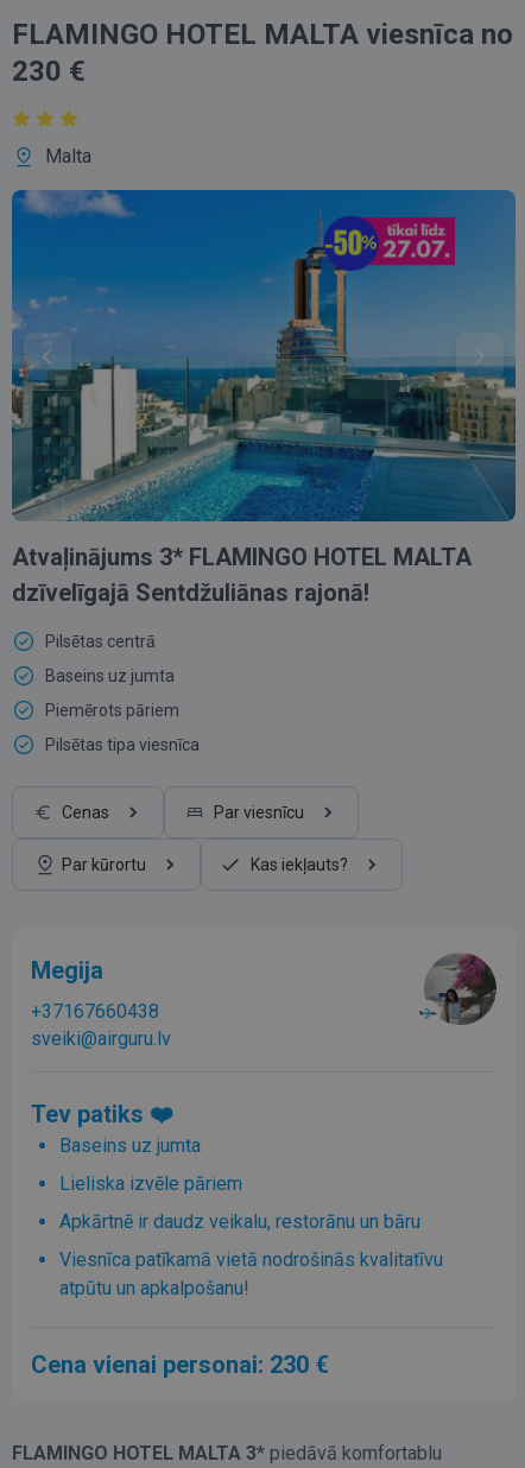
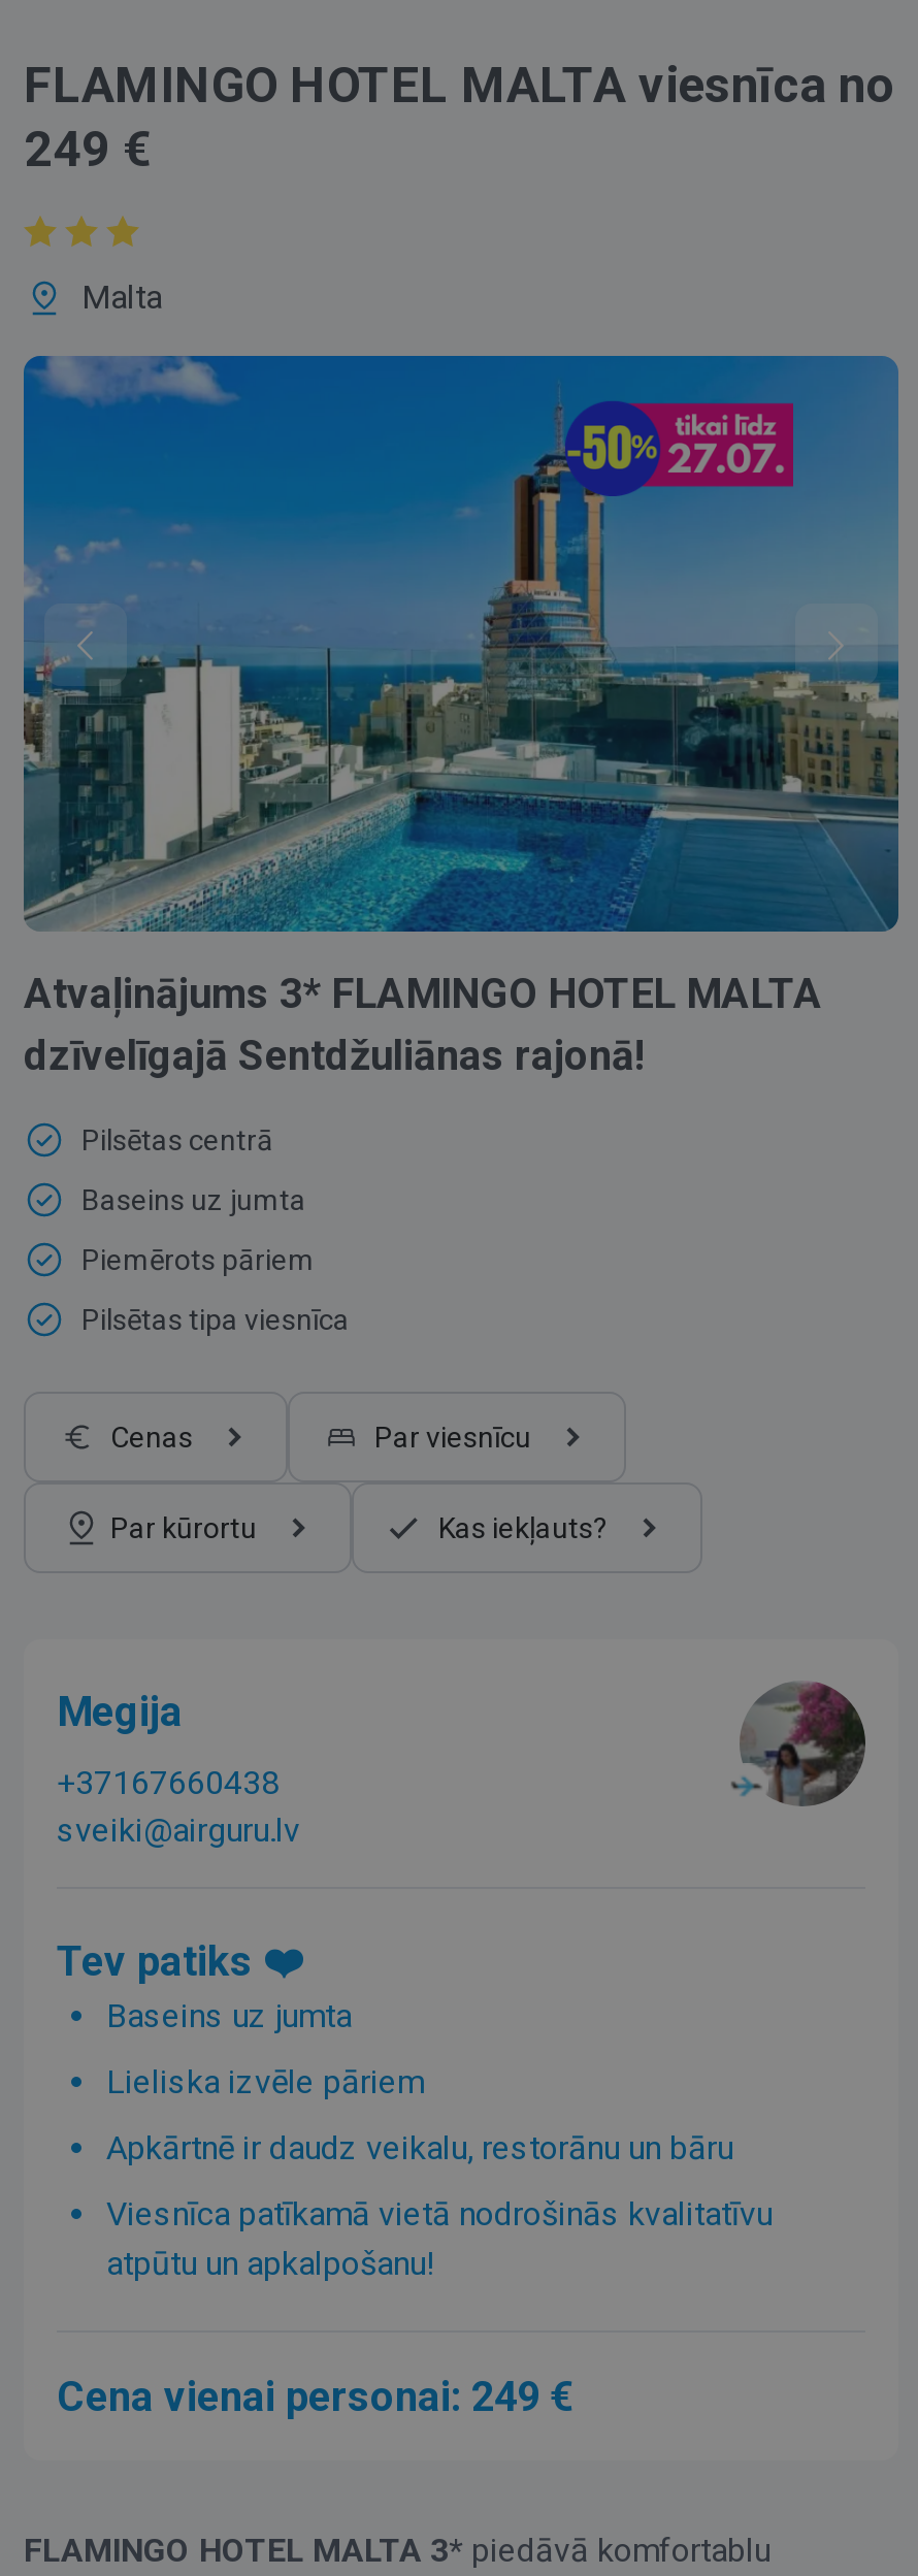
[12,55,86,88] 230 € -> [24,121,152,178] 249 €
[31,1351,329,1379] Cena vienai personai: 230 € -> [57,2372,575,2422] Cena vienai personai: 249 €

